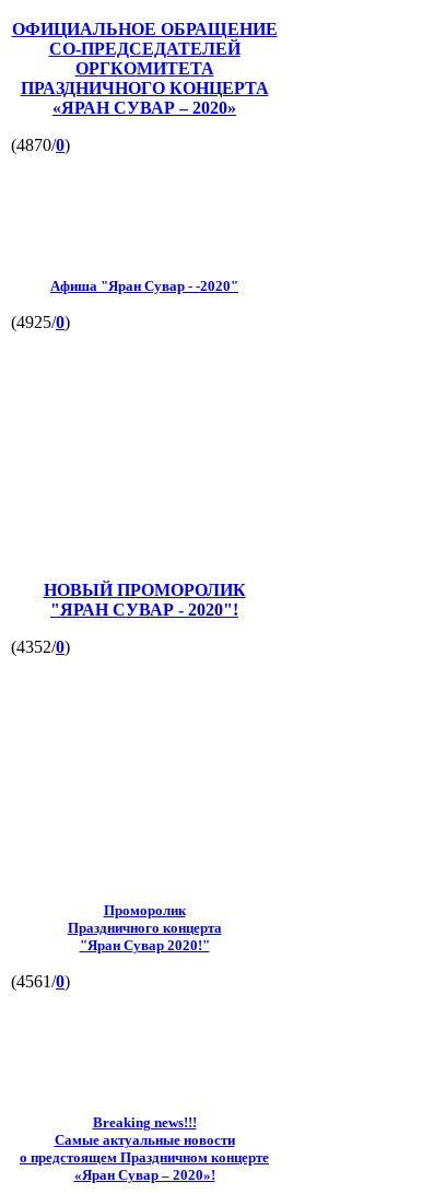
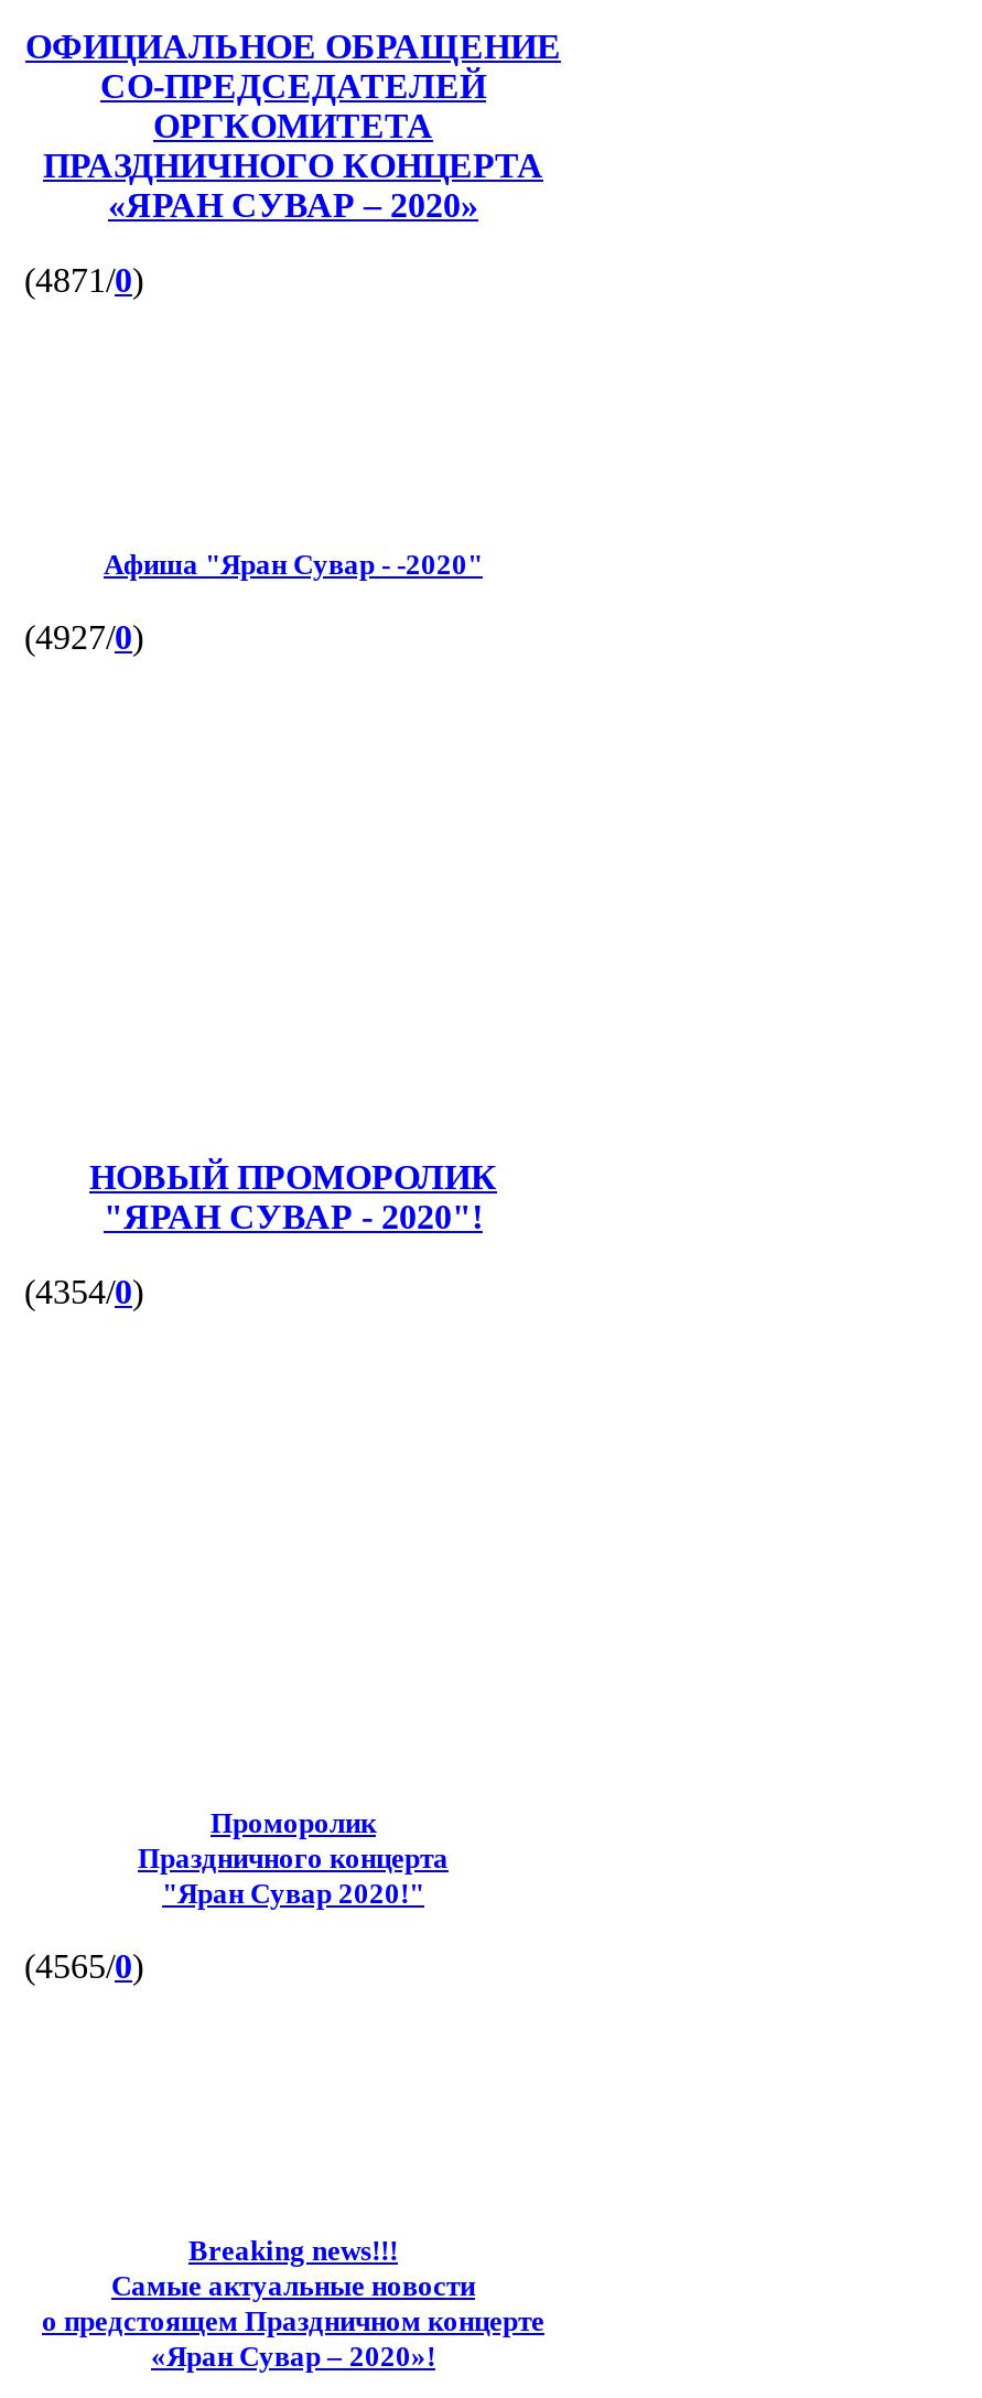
[11,135,70,154] (4870/ 0) -> [24,261,143,298] (4871/ 0)
[11,313,70,331] (4925/0) -> [24,618,143,655] (4927/0)
[11,637,70,656] (4352/0) -> [24,1273,143,1310] (4354/0)
[11,972,70,991] (4561/0) -> [24,1947,143,1985] (4565/0)

